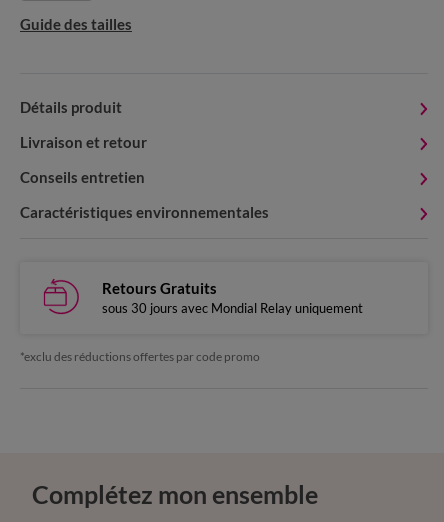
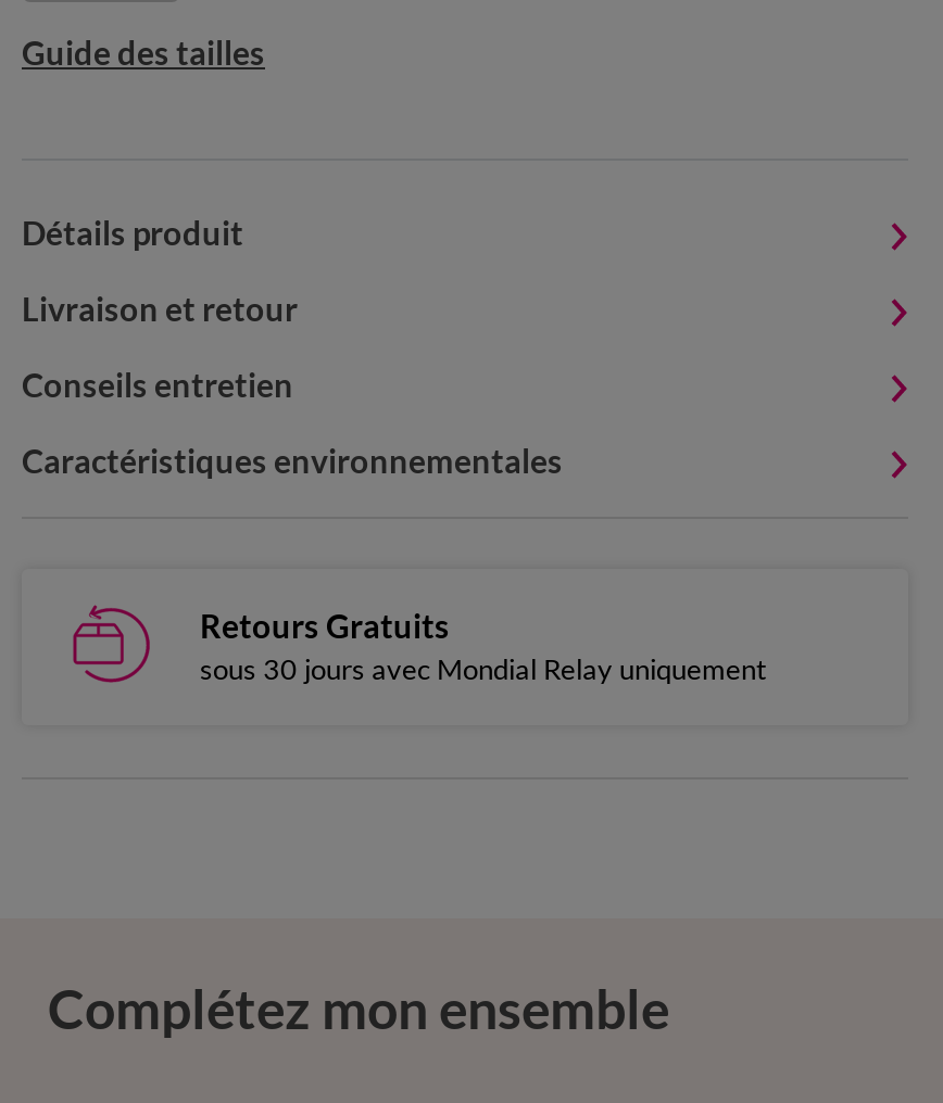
[20,349,260,364] *exclu des réductions offertes par code promo -> none

